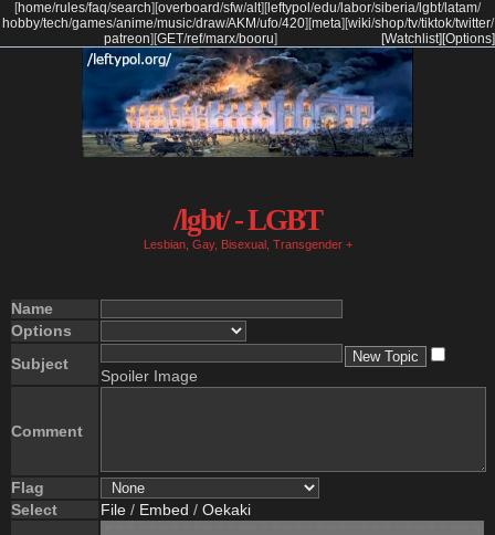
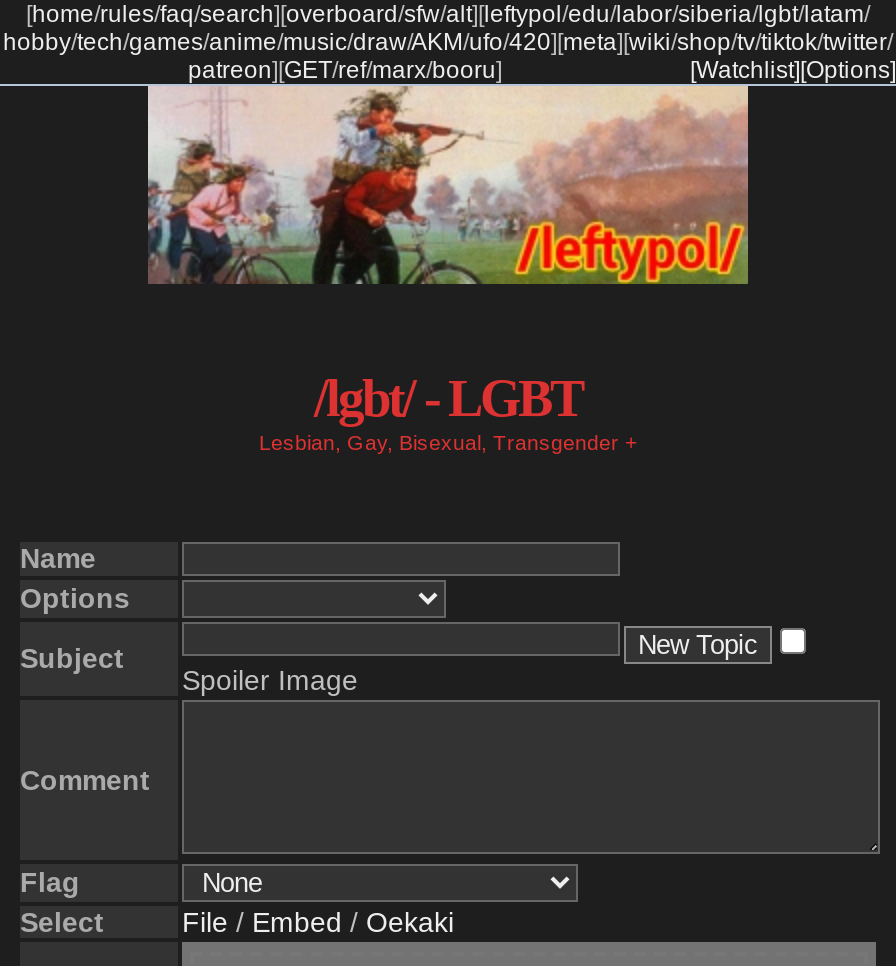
[82,46,413,158] [image] -> [146,84,750,286] [image]

